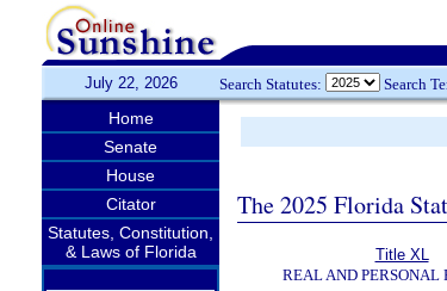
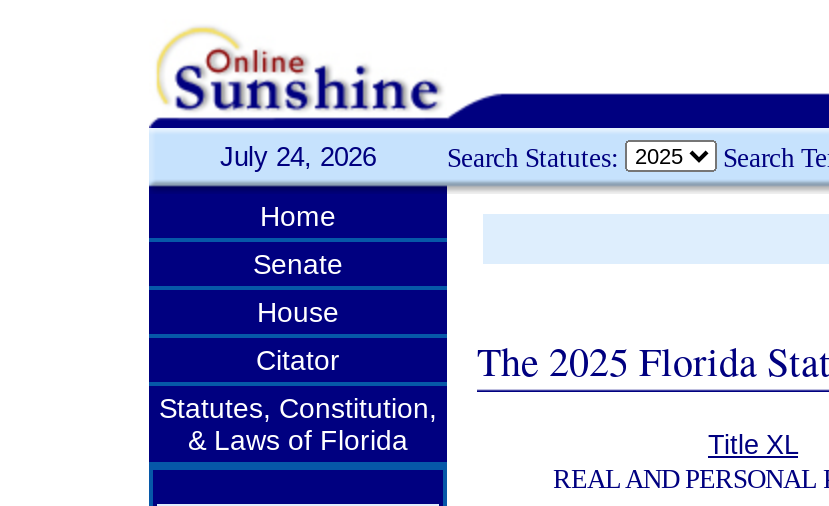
[84,74,177,92] July 22, 2026 -> [220,142,376,172] July 24, 2026

